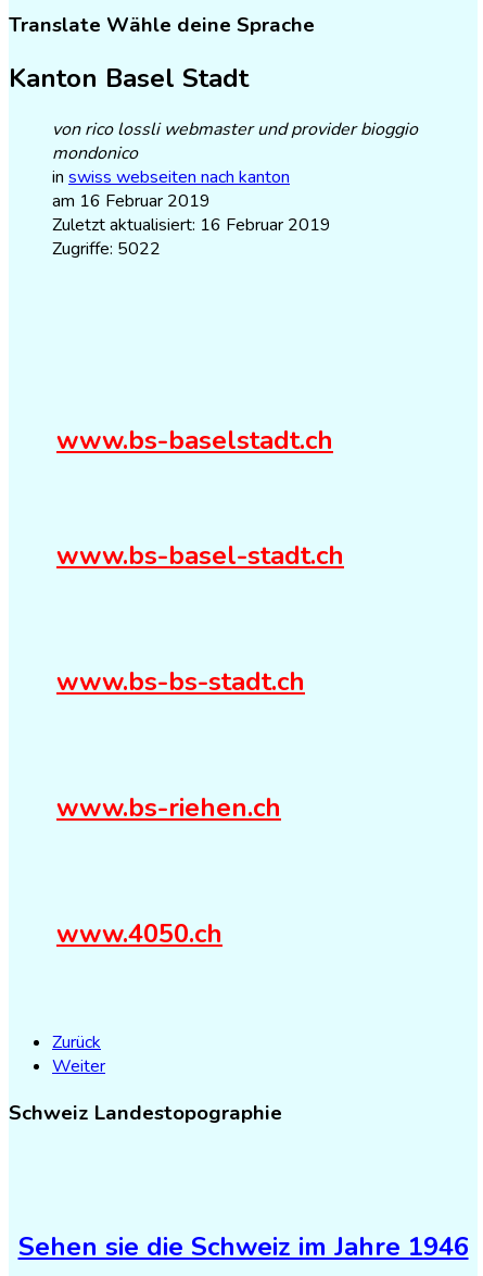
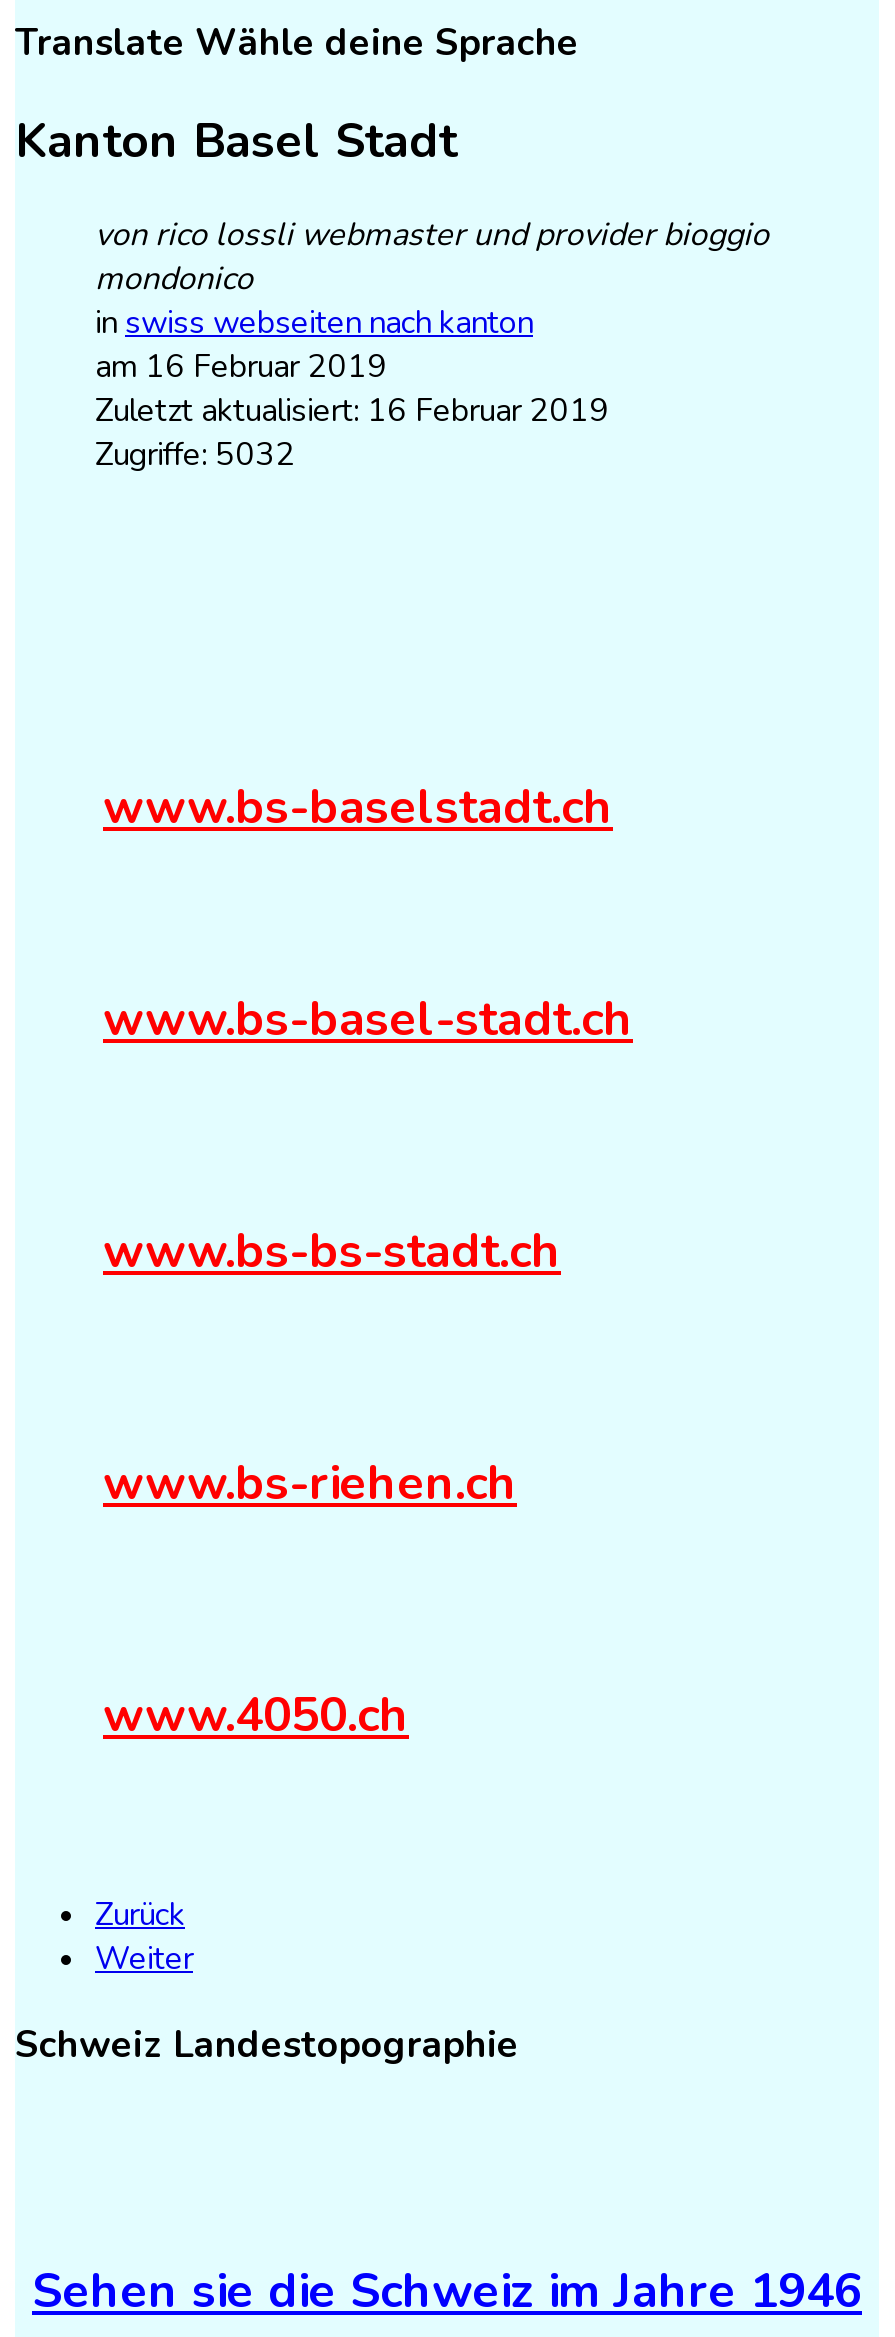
[52,237,161,261] Zugriffe: 5022 -> [95,433,295,477] Zugriffe: 5032

